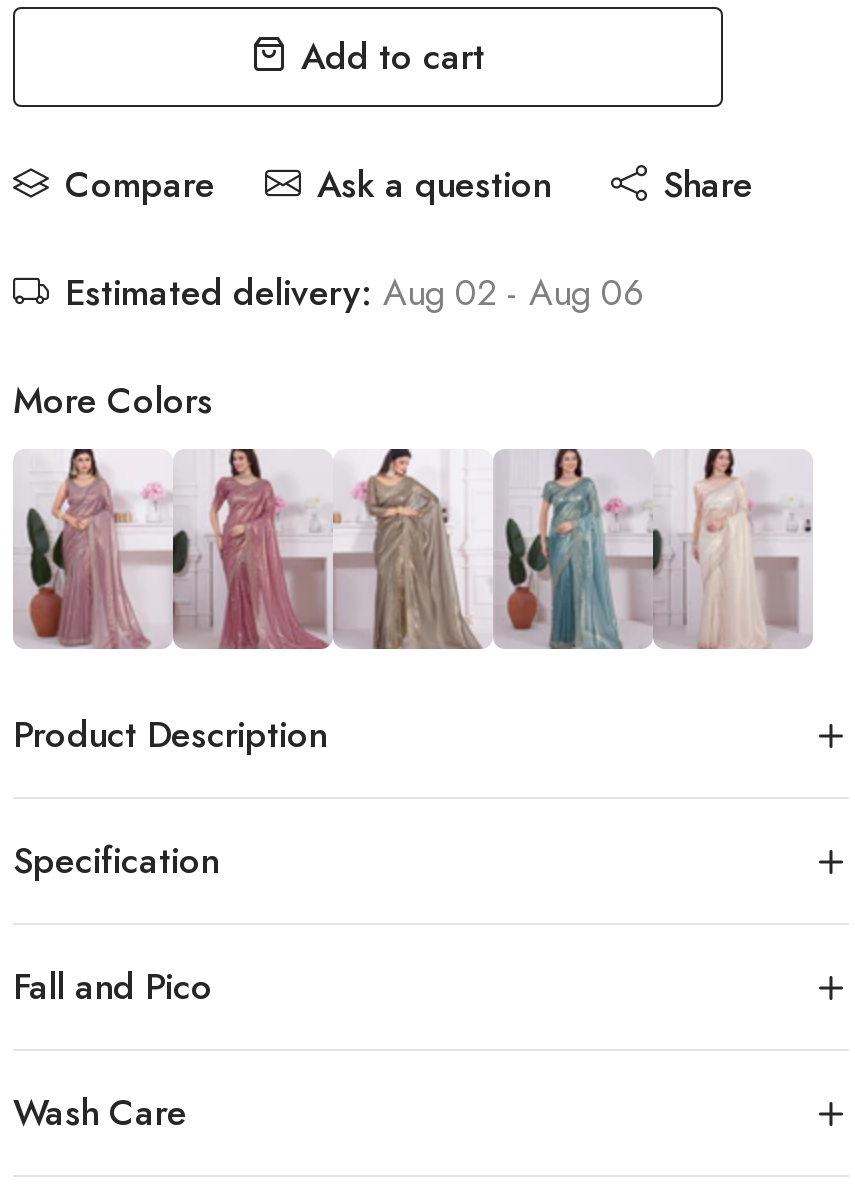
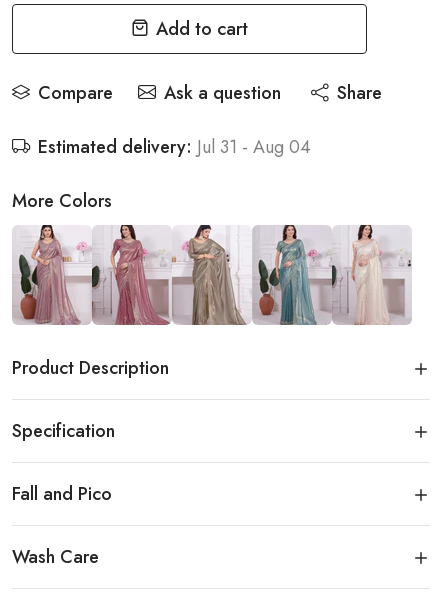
[65,266,643,318] Estimated delivery: Aug 02 - Aug 06 -> [38,134,311,160] Estimated delivery: Jul 31 - Aug 04

